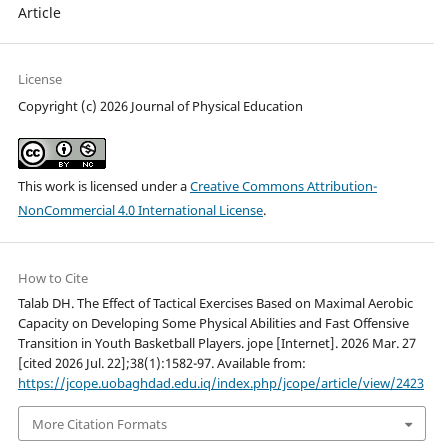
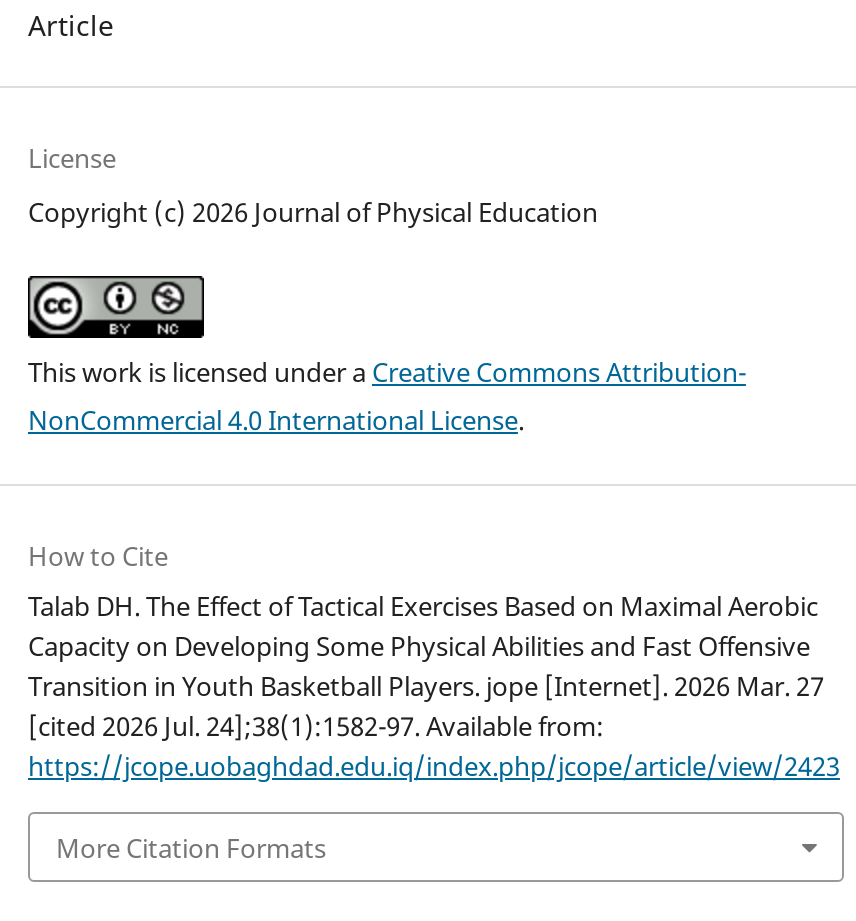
[18,354,306,372] [cited 2026 Jul. 22];38(1):1582-97. Available from: -> [28,709,604,745] [cited 2026 Jul. 24];38(1):1582-97. Available from:

